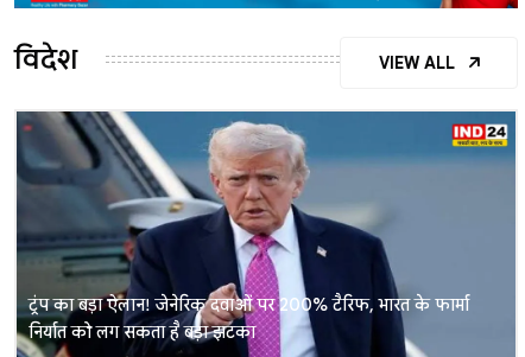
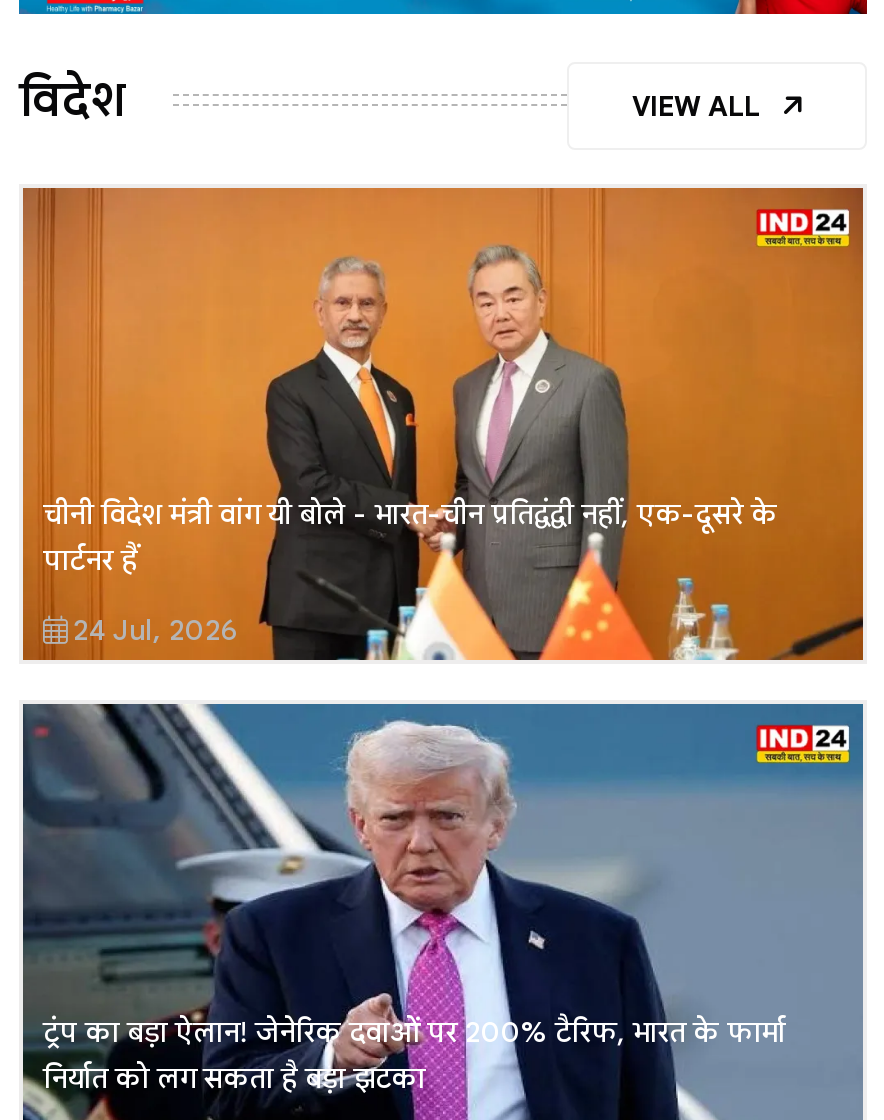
none -> [21,186,865,662] [image] | चीनी विदेश मंत्री वांग यी बोले - भारत-चीन प्रतिद्वंद्वी नहीं, एक-दूसरे के | पार्टनर हैं | 24 Jul, 2026

